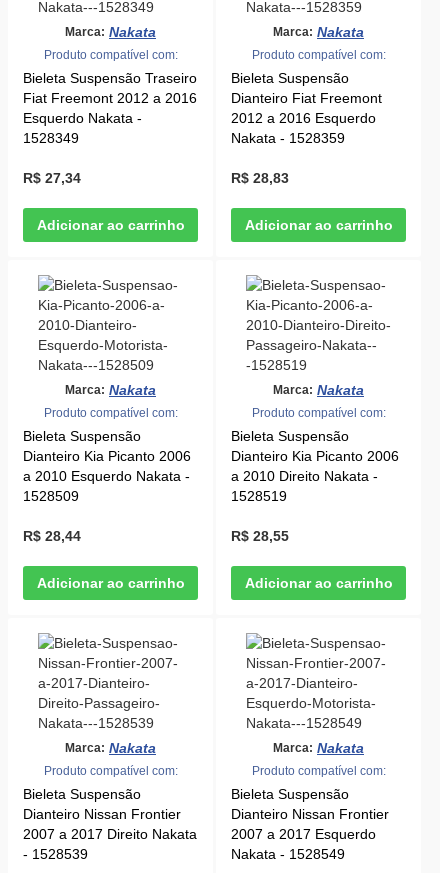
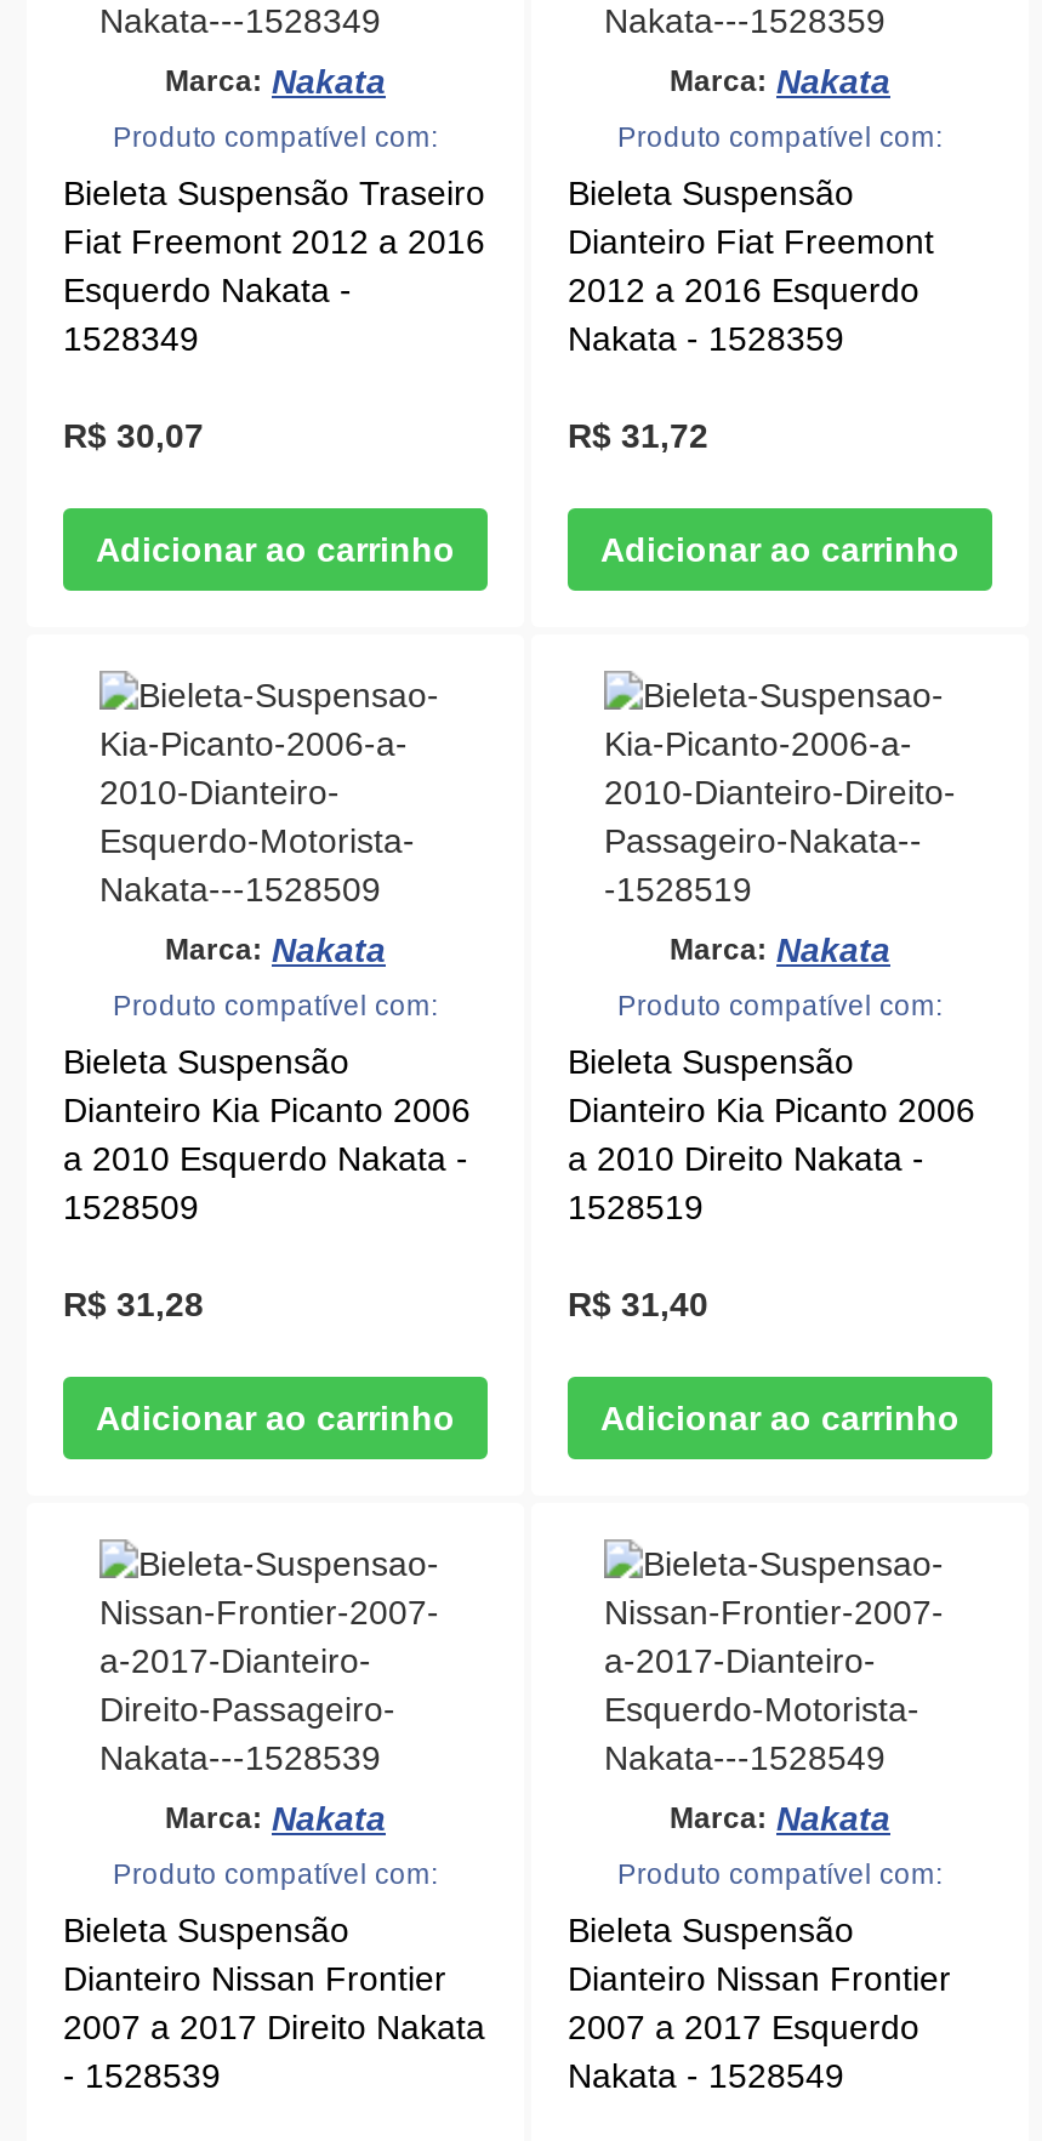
[23,170,81,186] R$ 27,34 -> [63,416,204,455] R$ 30,07
[231,170,289,186] R$ 28,83 -> [568,416,708,455] R$ 31,72
[23,528,81,544] R$ 28,44 -> [63,1285,204,1323] R$ 31,28
[231,528,289,544] R$ 28,55 -> [568,1285,708,1323] R$ 31,40

